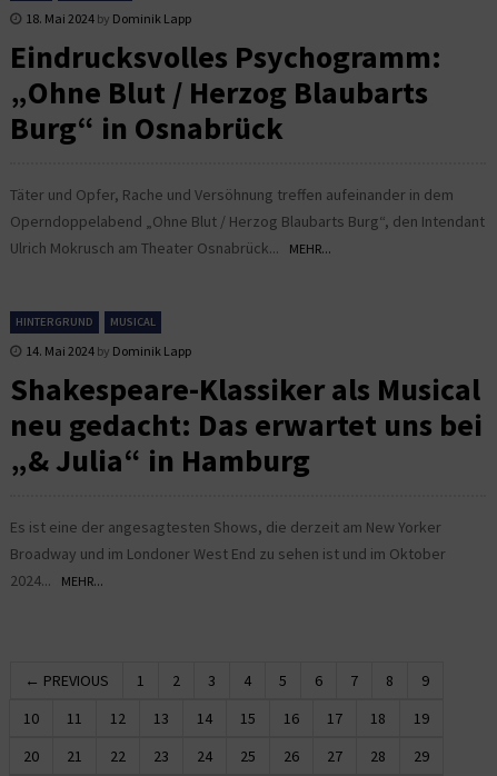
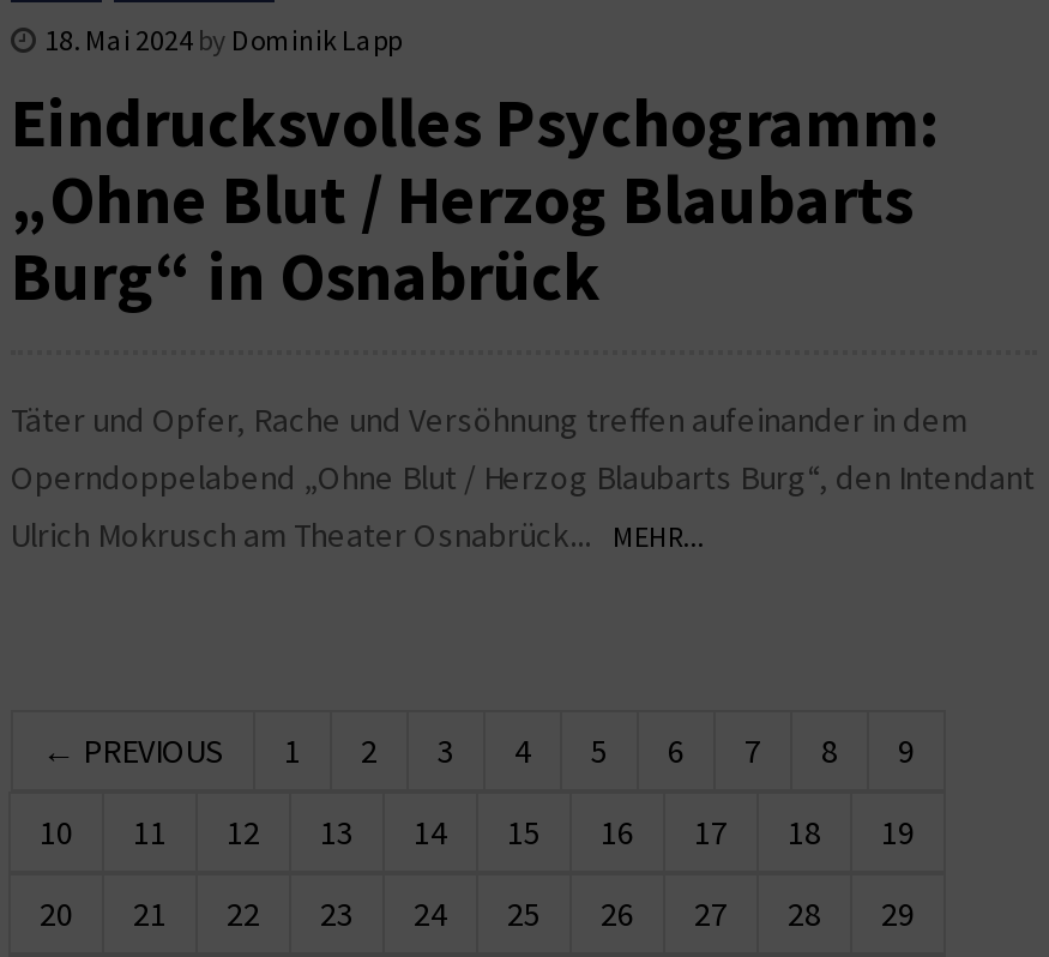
[10,314,483,590] HINTERGRUND | MUSICAL | 14. Mai 2024 by Dominik Lapp | Shakespeare-Klassiker als Musical | neu gedacht: Das erwartet uns bei | „& Julia“ in Hamburg | Es ist eine der angesagtesten Shows, die derzeit am New Yorker | Broadway und im Londoner West End zu sehen ist und im Oktober | 2024... MEHR... -> none

